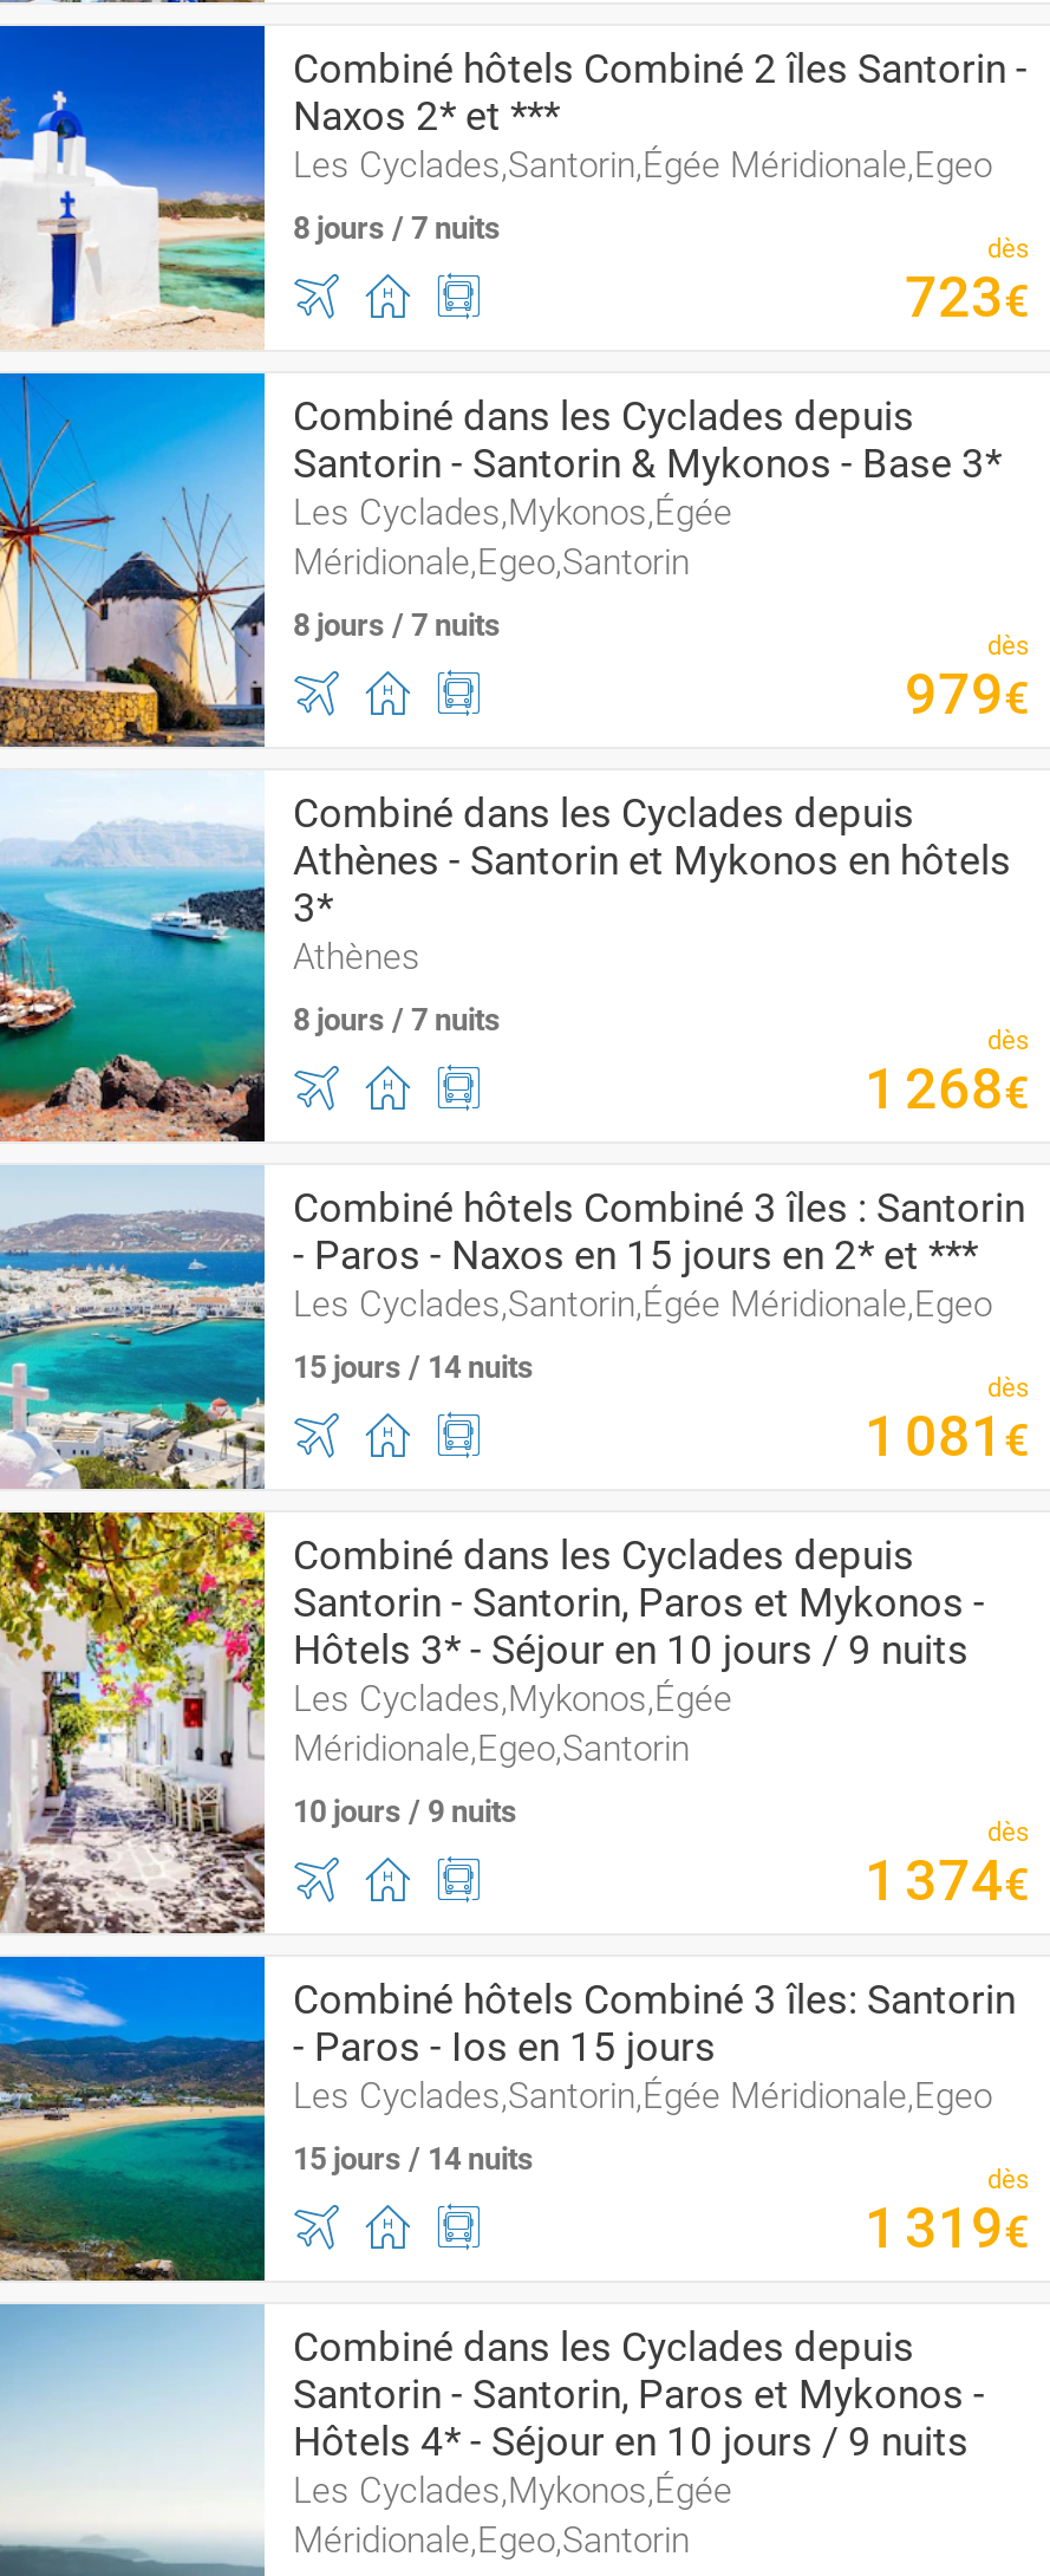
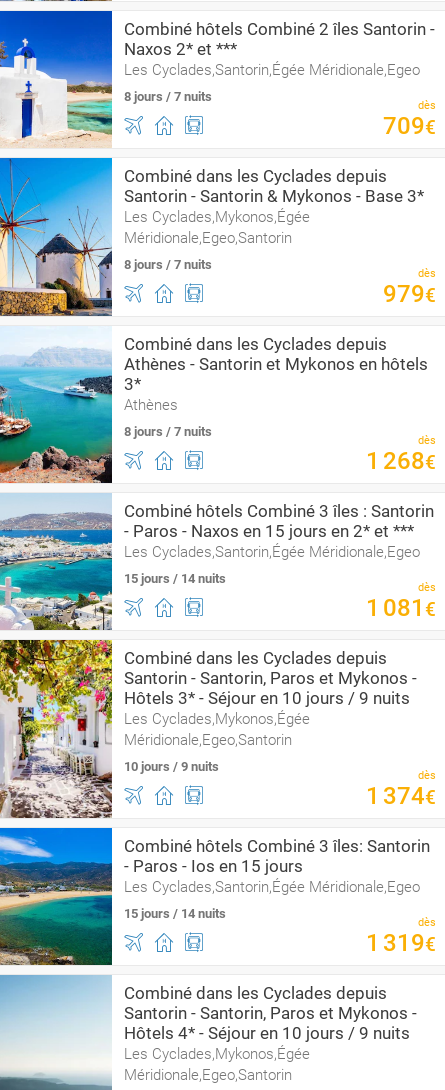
[905,265,1030,331] 723€ -> [383,112,436,140] 709€

